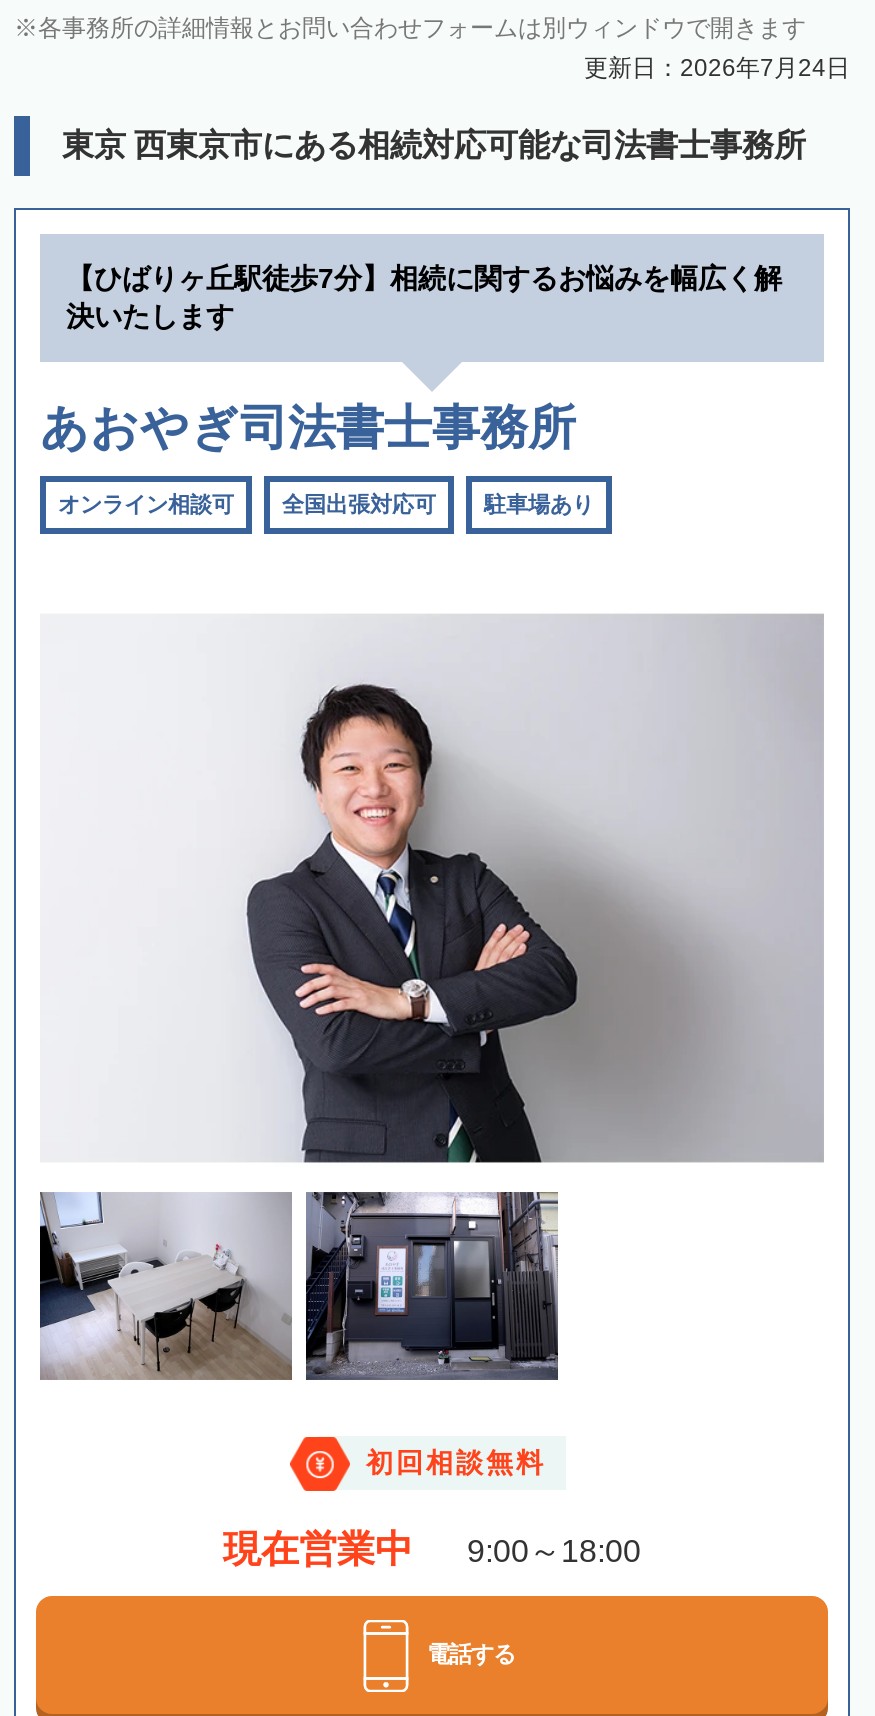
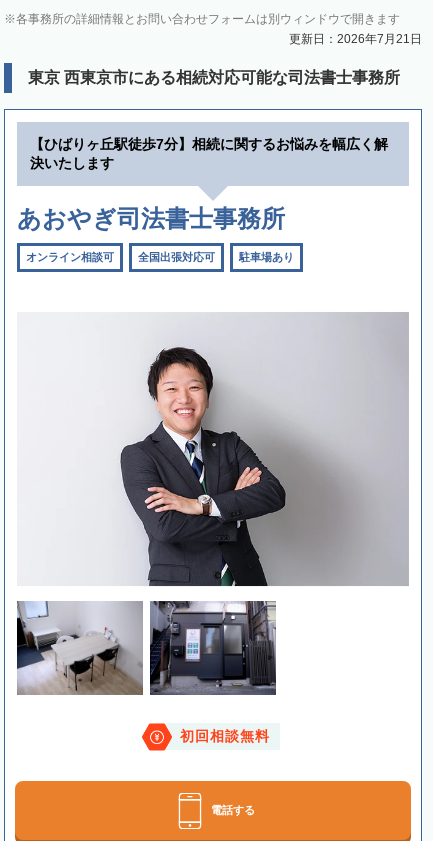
[584,54,850,82] 更新日：2026年7月24日 -> [289,32,422,46] 更新日：2026年7月21日
[223,1529,641,1571] 現在営業中 | 9:00～18:00 -> none

